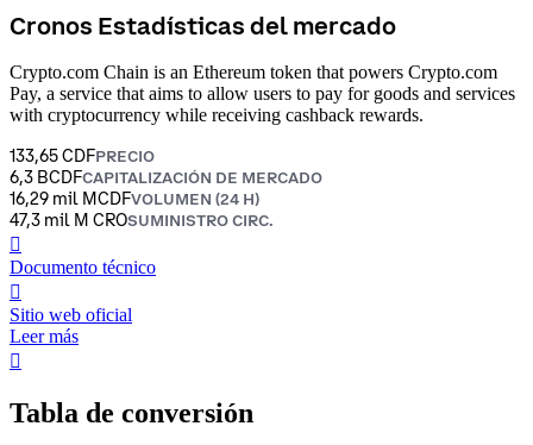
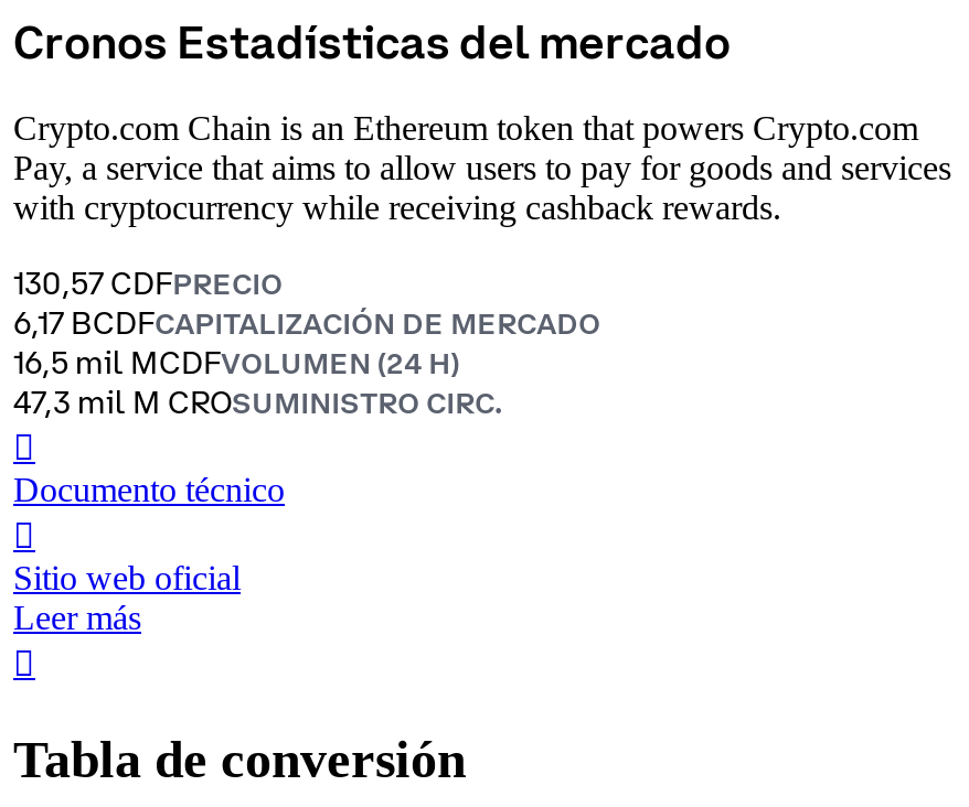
[10,145,155,166] 133,65 CDFPRECIO -> [13,263,283,303] 130,57 CDFPRECIO
[10,166,322,188] 6,3 BCDFCAPITALIZACIÓN DE MERCADO -> [13,303,600,342] 6,17 BCDFCAPITALIZACIÓN DE MERCADO
[10,188,259,209] 16,29 mil MCDFVOLUMEN (24 H) -> [13,342,459,382] 16,5 mil MCDFVOLUMEN (24 H)

